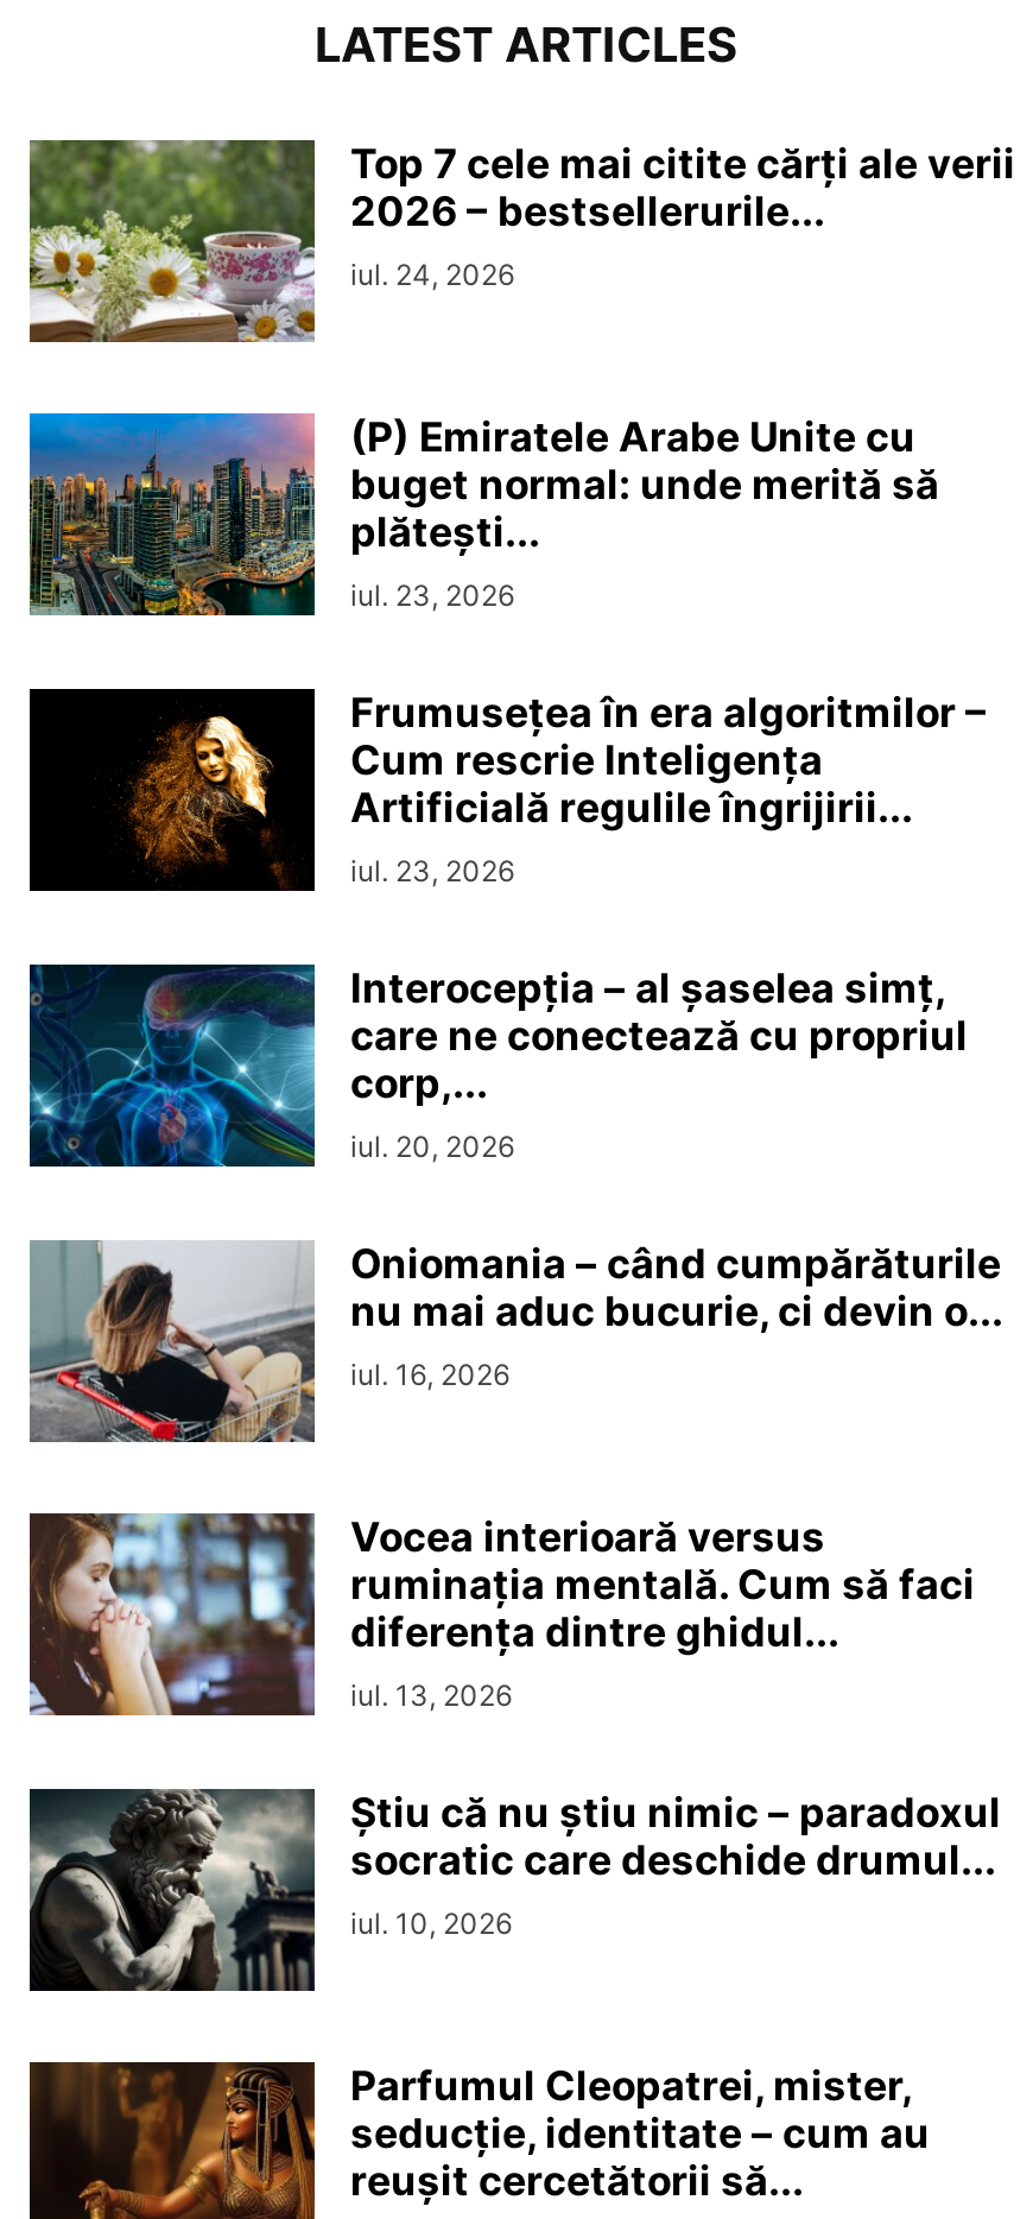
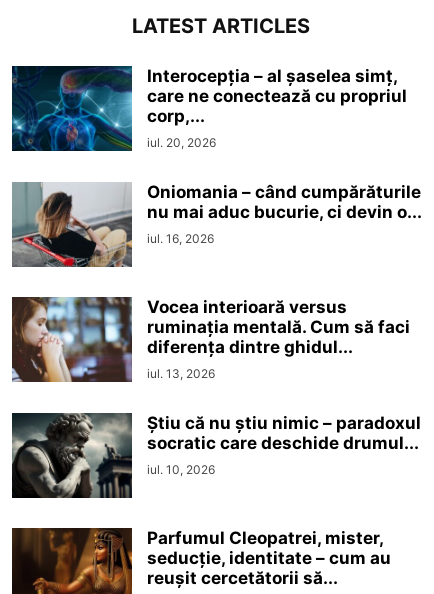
[27,138,1015,344] [image] | Top 7 cele mai citite cărți ale verii | 2026 – bestsellerurile... | iul. 24, 2026 -> none
[27,411,987,889] [image] | (P) Emiratele Arabe Unite cu | buget normal: unde merită să | plătești... | iul. 23, 2026 | Frumusețea în era algoritmilor – | Cum rescrie Inteligența | Artificială regulile îngrijirii... | iul. 23, 2026 -> none
[27,687,317,893] [image] -> none

